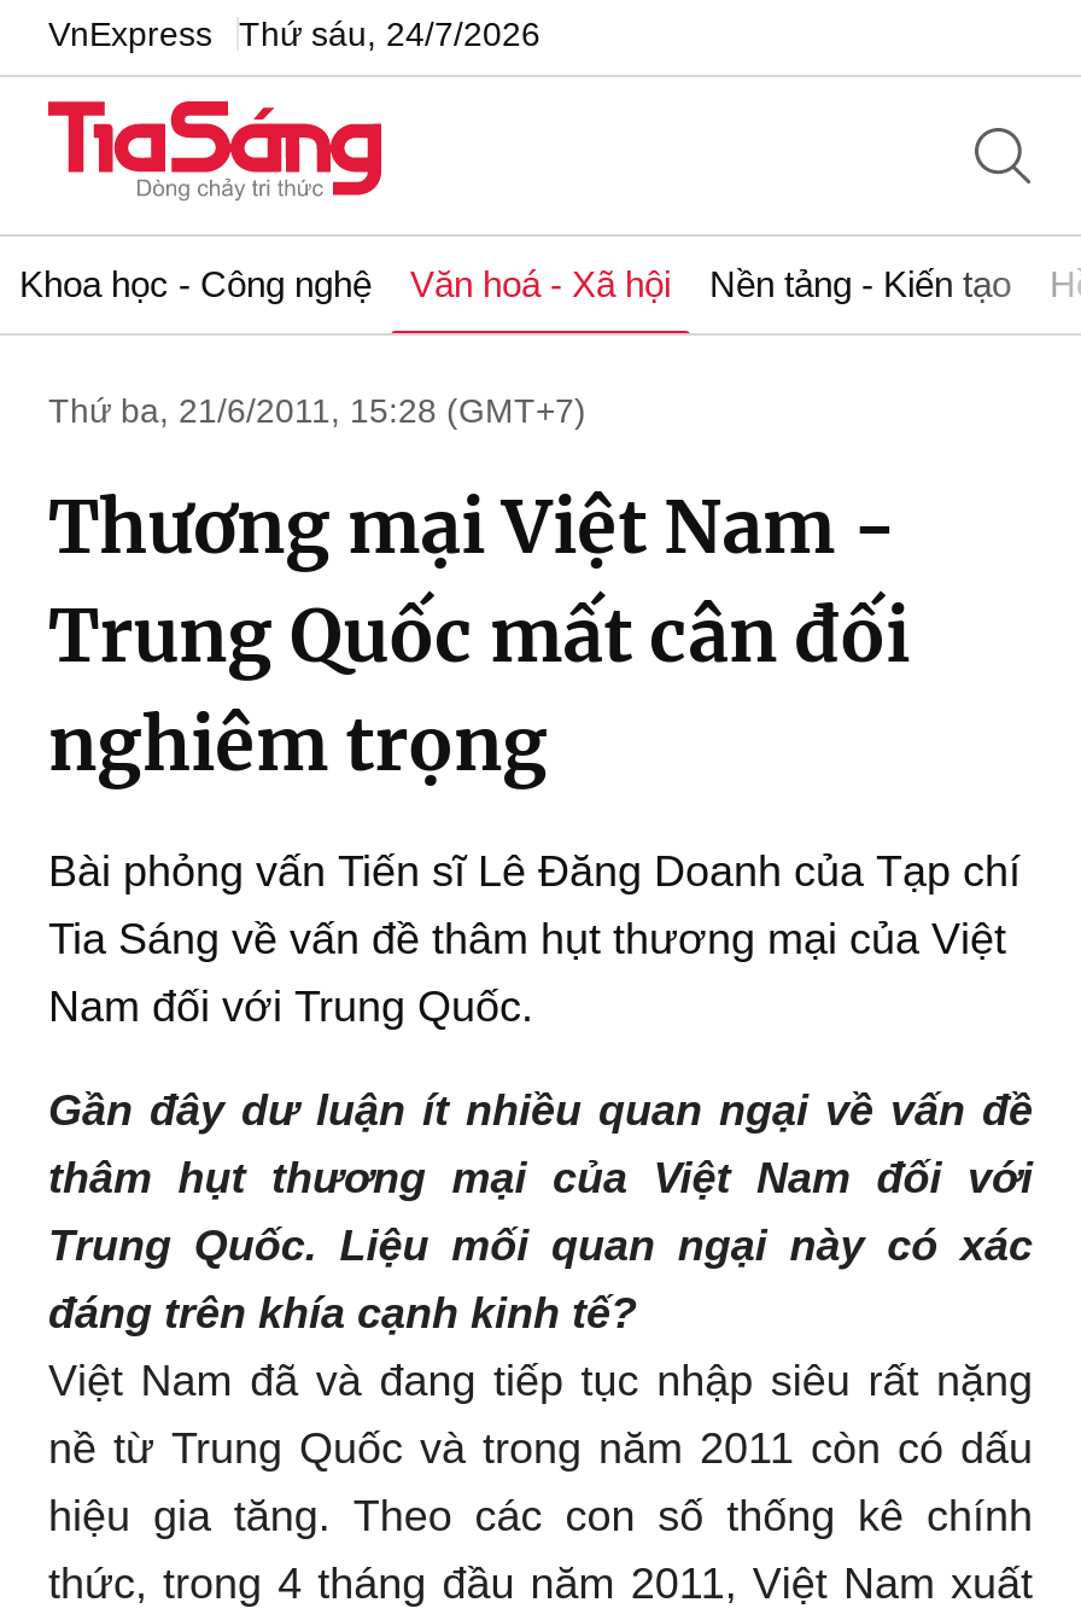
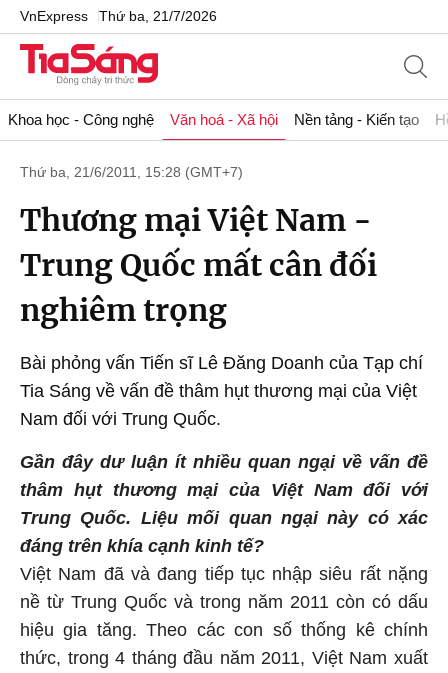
[48,13,540,52] VnExpress Thứ sáu, 24/7/2026 -> [20,7,217,23] VnExpress Thứ ba, 21/7/2026

